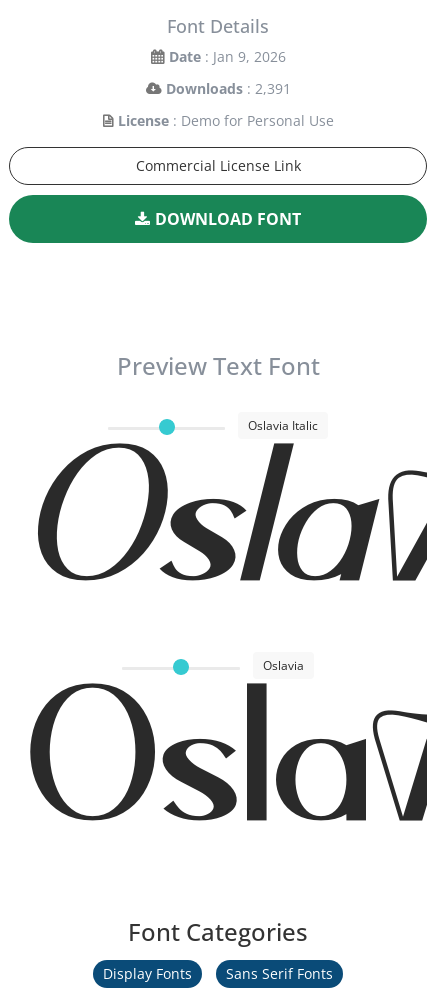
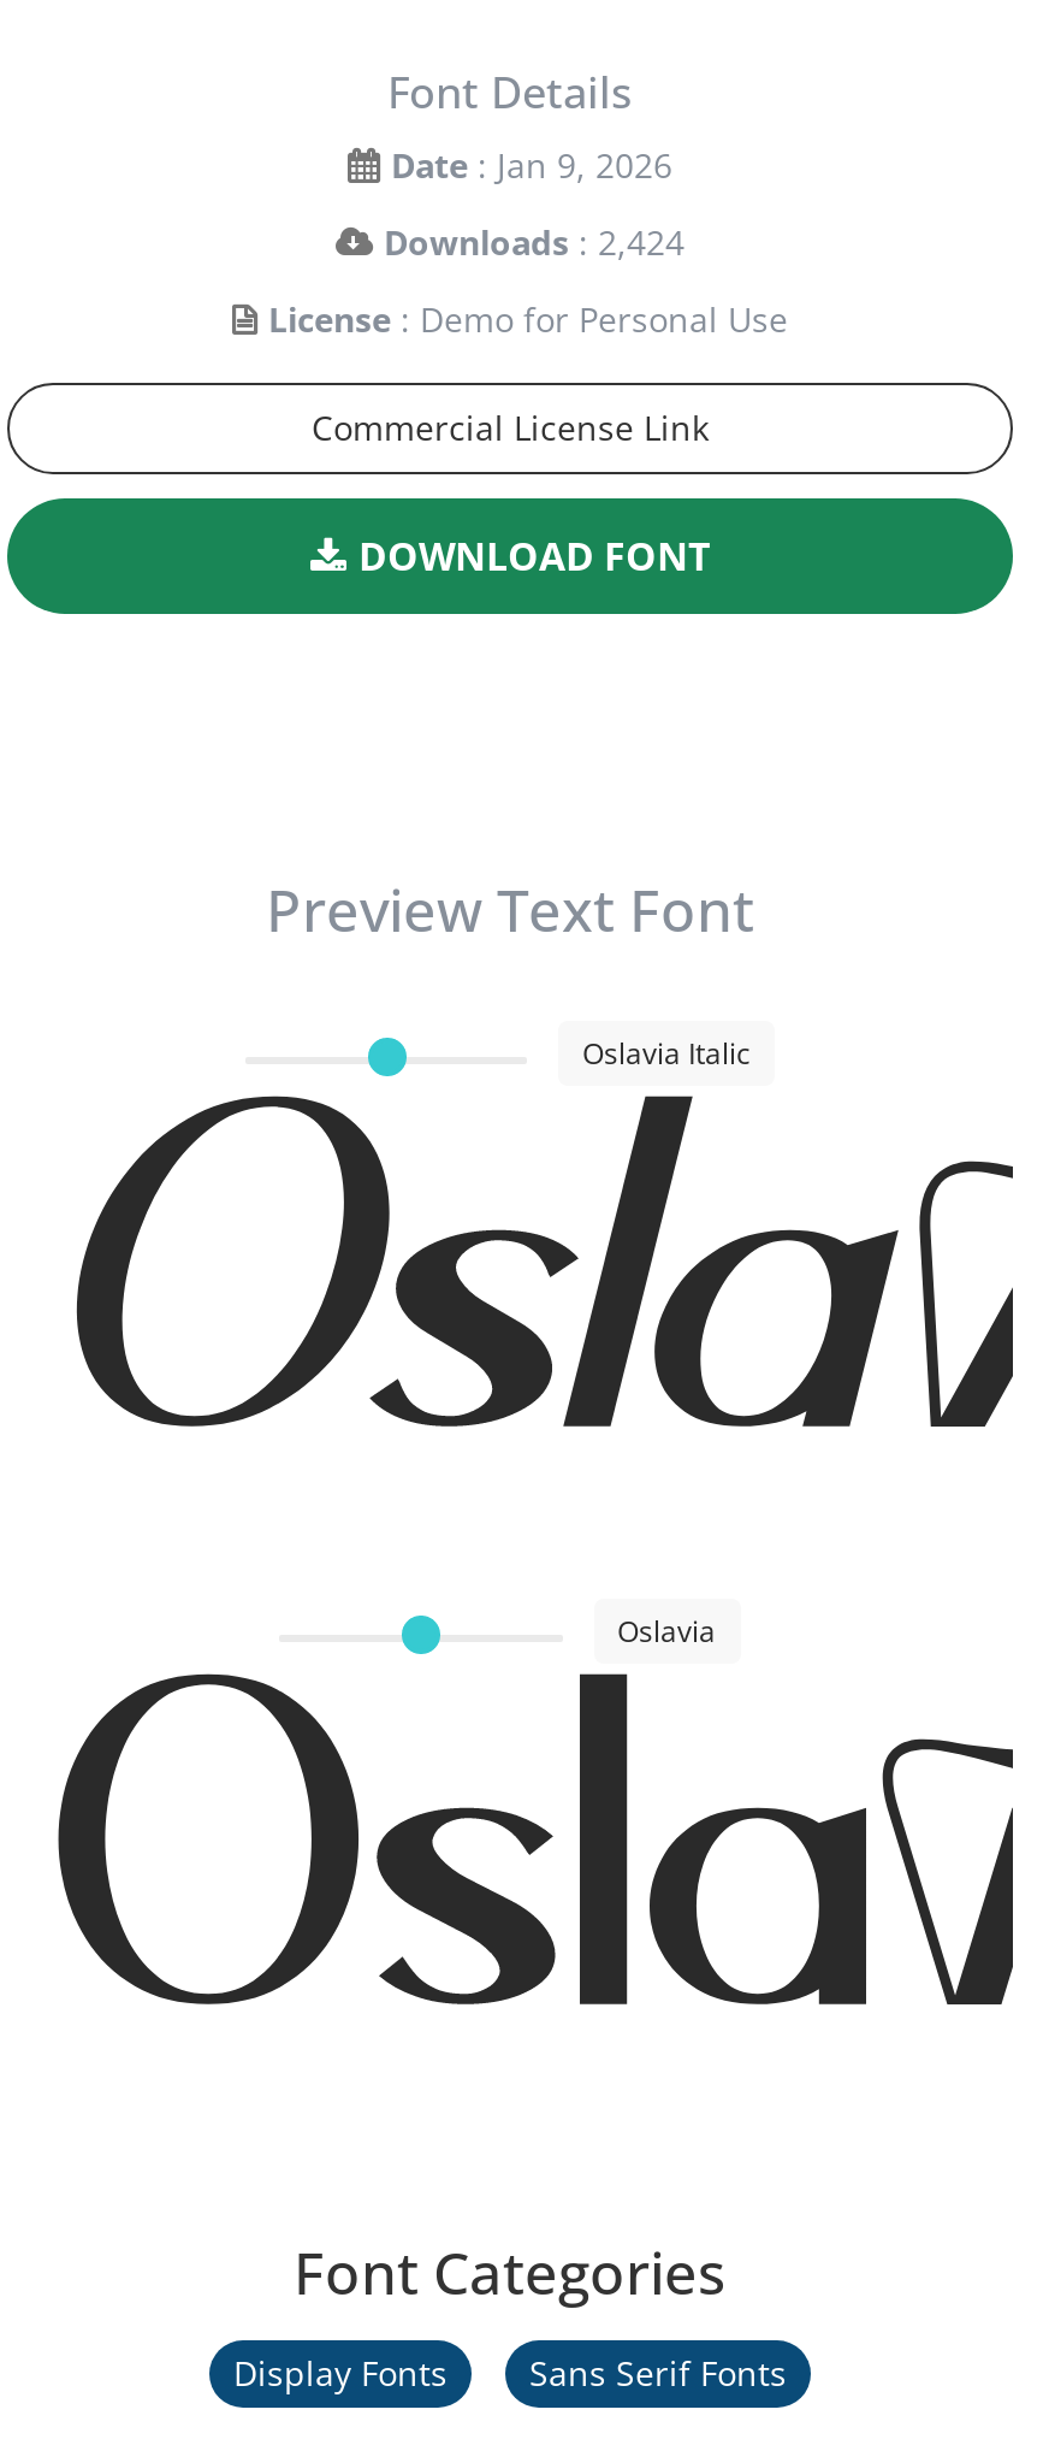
[165,79,290,98] Downloads : 2,391 -> [384,220,684,265] Downloads : 2,424

